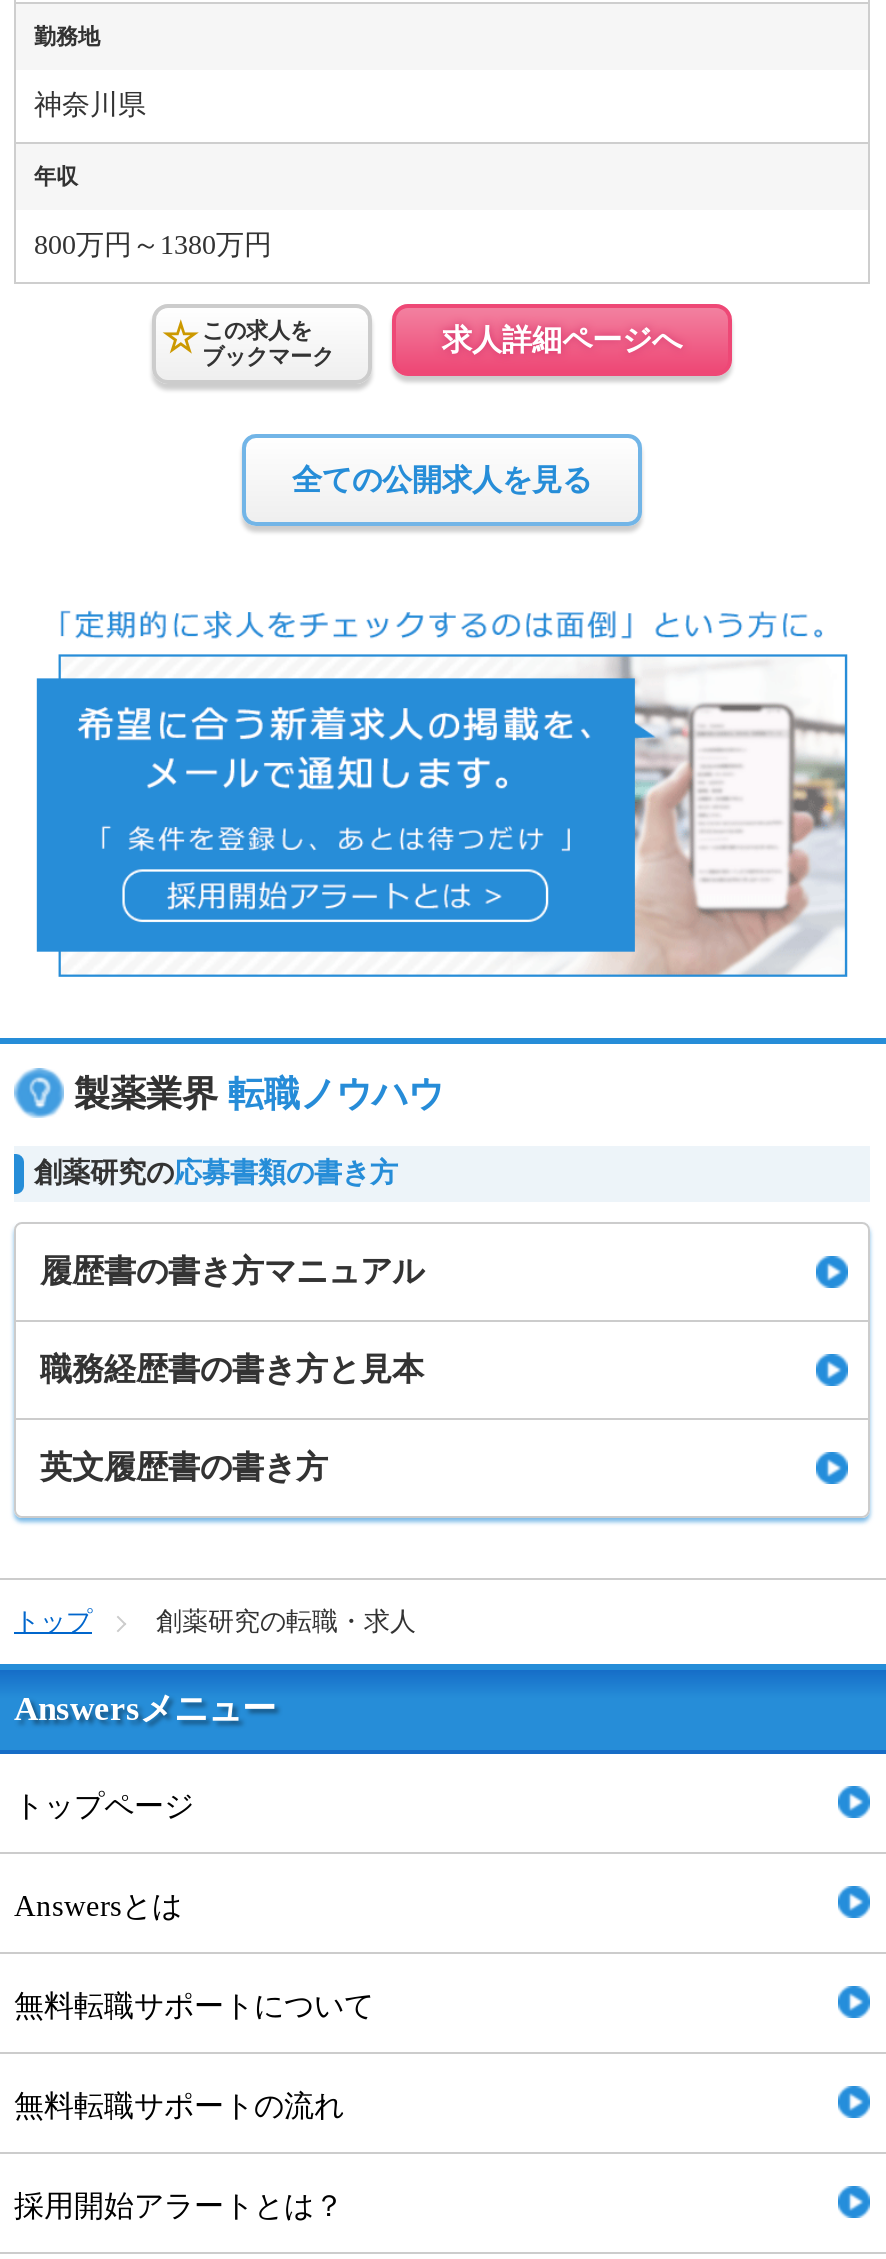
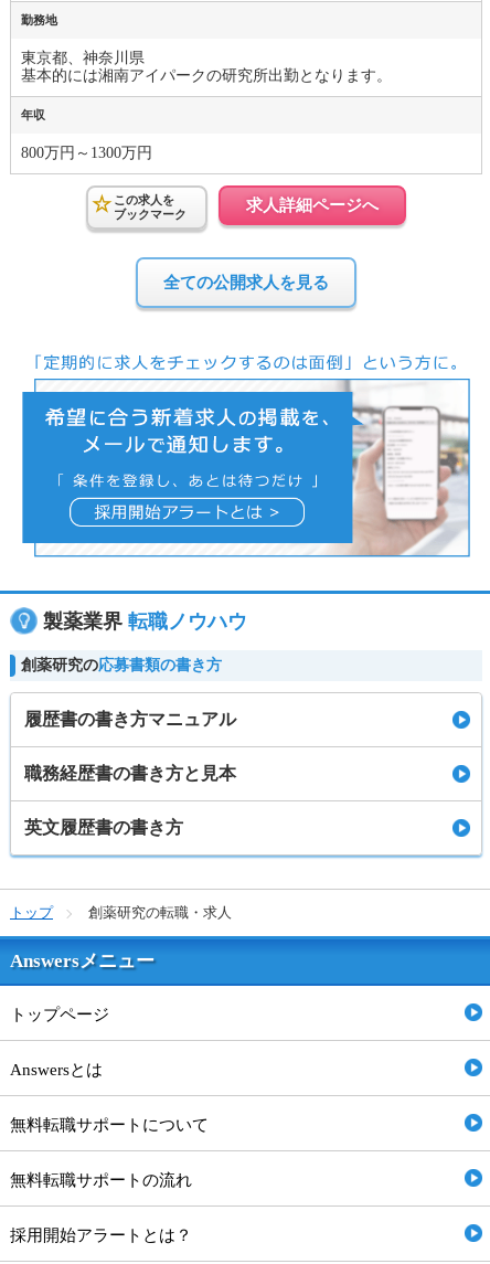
[34,90,146,120] 神奈川県 -> [21,50,392,84] 東京都、神奈川県 | 基本的には湘南アイパークの研究所出勤となります。
[34,230,272,260] 800万円～1380万円 -> [21,145,152,161] 800万円～1300万円

